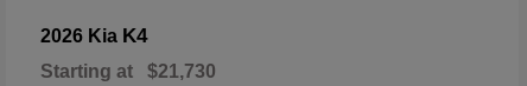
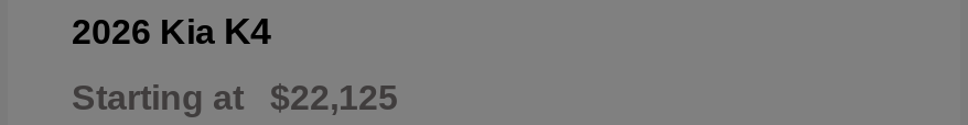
[40,62,216,82] Starting at $21,730 -> [72,80,398,117] Starting at $22,125

